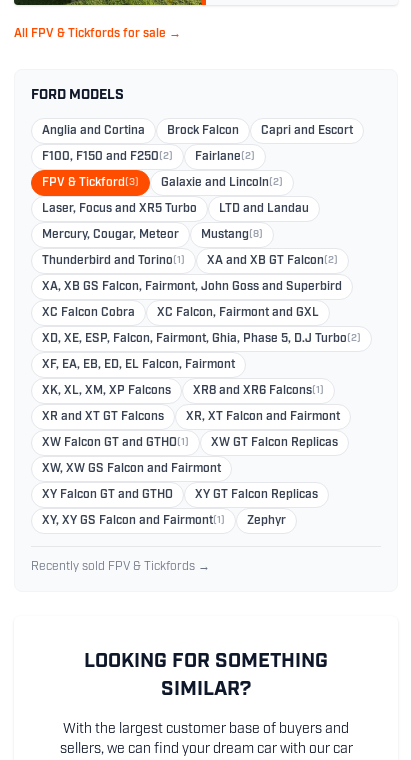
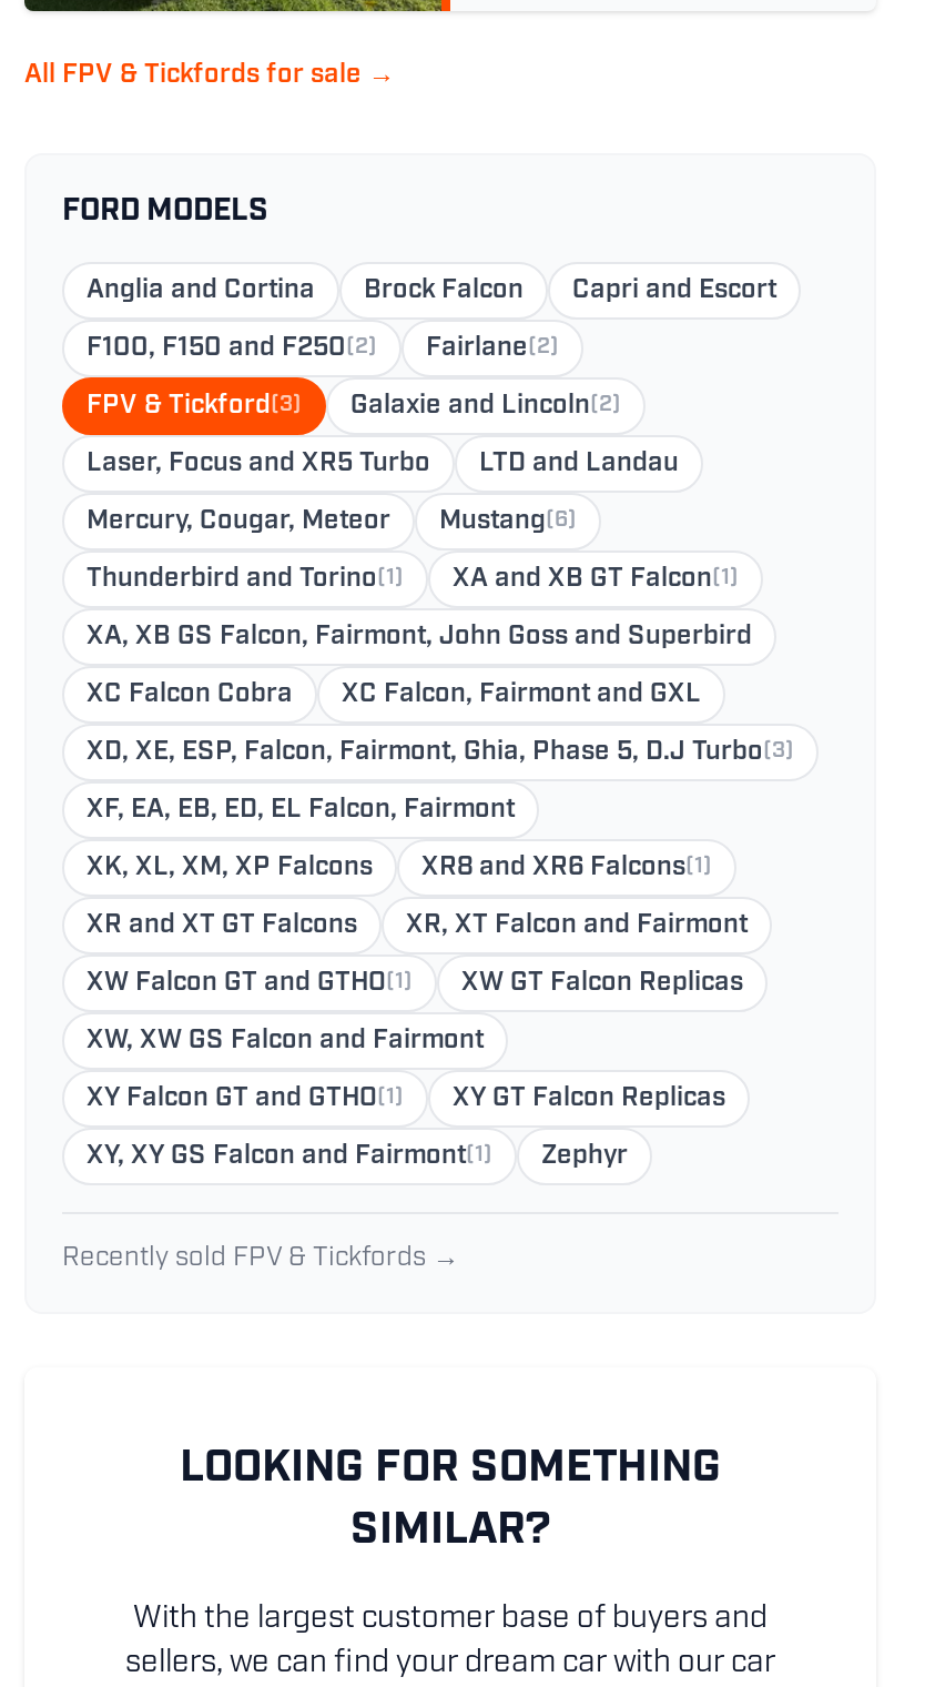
[42,229,263,241] Mercury, Cougar, Meteor Mustang(8) -> [87,507,577,534] Mercury, Cougar, Meteor Mustang(6)
[207,255,338,267] XA and XB GT Falcon(2) -> [453,565,739,592] XA and XB GT Falcon(1)
[42,333,361,345] XD, XE, ESP, Falcon, Fairmont, Ghia, Phase 5, D.J Turbo(2) -> [87,738,794,765] XD, XE, ESP, Falcon, Fairmont, Ghia, Phase 5, D.J Turbo(3)
[42,489,173,501] XY Falcon GT and GTHO -> [87,1085,404,1111] XY Falcon GT and GTHO(1)

